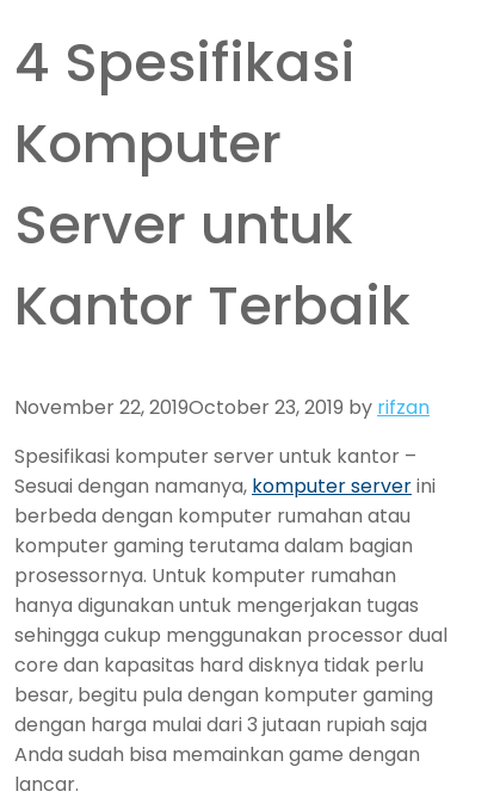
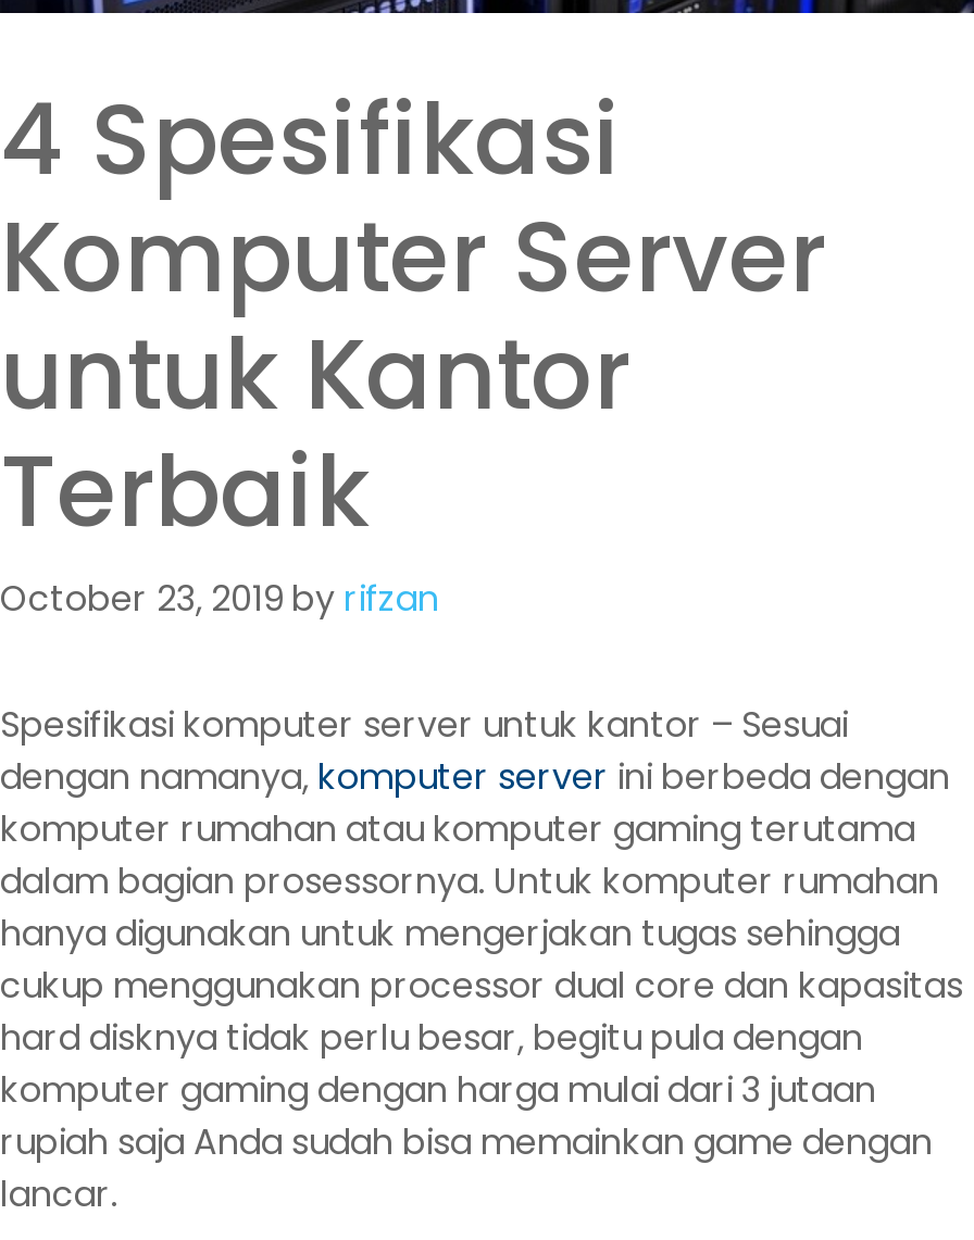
[14,107,447,768] Komputer | Server untuk | Kantor Terbaik | November 22, 2019October 23, 2019 by rifzan | Spesifikasi komputer server untuk kantor – | Sesuai dengan namanya, komputer server ini | berbeda dengan komputer rumahan atau | komputer gaming terutama dalam bagian | prosessornya. Untuk komputer rumahan | hanya digunakan untuk mengerjakan tugas | sehingga cukup menggunakan processor dual | core dan kapasitas hard disknya tidak perlu | besar, begitu pula dengan komputer gaming | dengan harga mulai dari 3 jutaan rupiah saja | Anda sudah bisa memainkan game dengan -> [0,190,963,1168] Komputer Server | untuk Kantor | Terbaik | October 23, 2019 by rifzan | Spesifikasi komputer server untuk kantor – Sesuai | dengan namanya, komputer server ini berbeda dengan | komputer rumahan atau komputer gaming terutama | dalam bagian prosessornya. Untuk komputer rumahan | hanya digunakan untuk mengerjakan tugas sehingga | cukup menggunakan processor dual core dan kapasitas | hard disknya tidak perlu besar, begitu pula dengan | komputer gaming dengan harga mulai dari 3 jutaan | rupiah saja Anda sudah bisa memainkan game dengan

